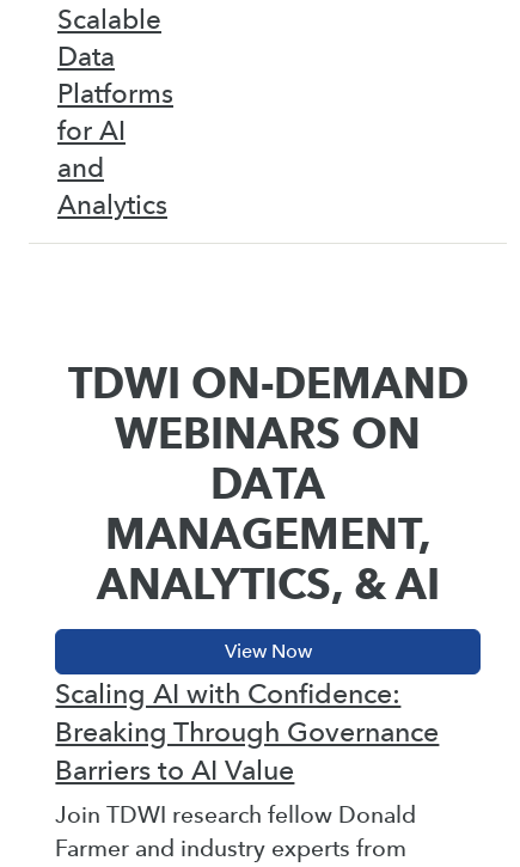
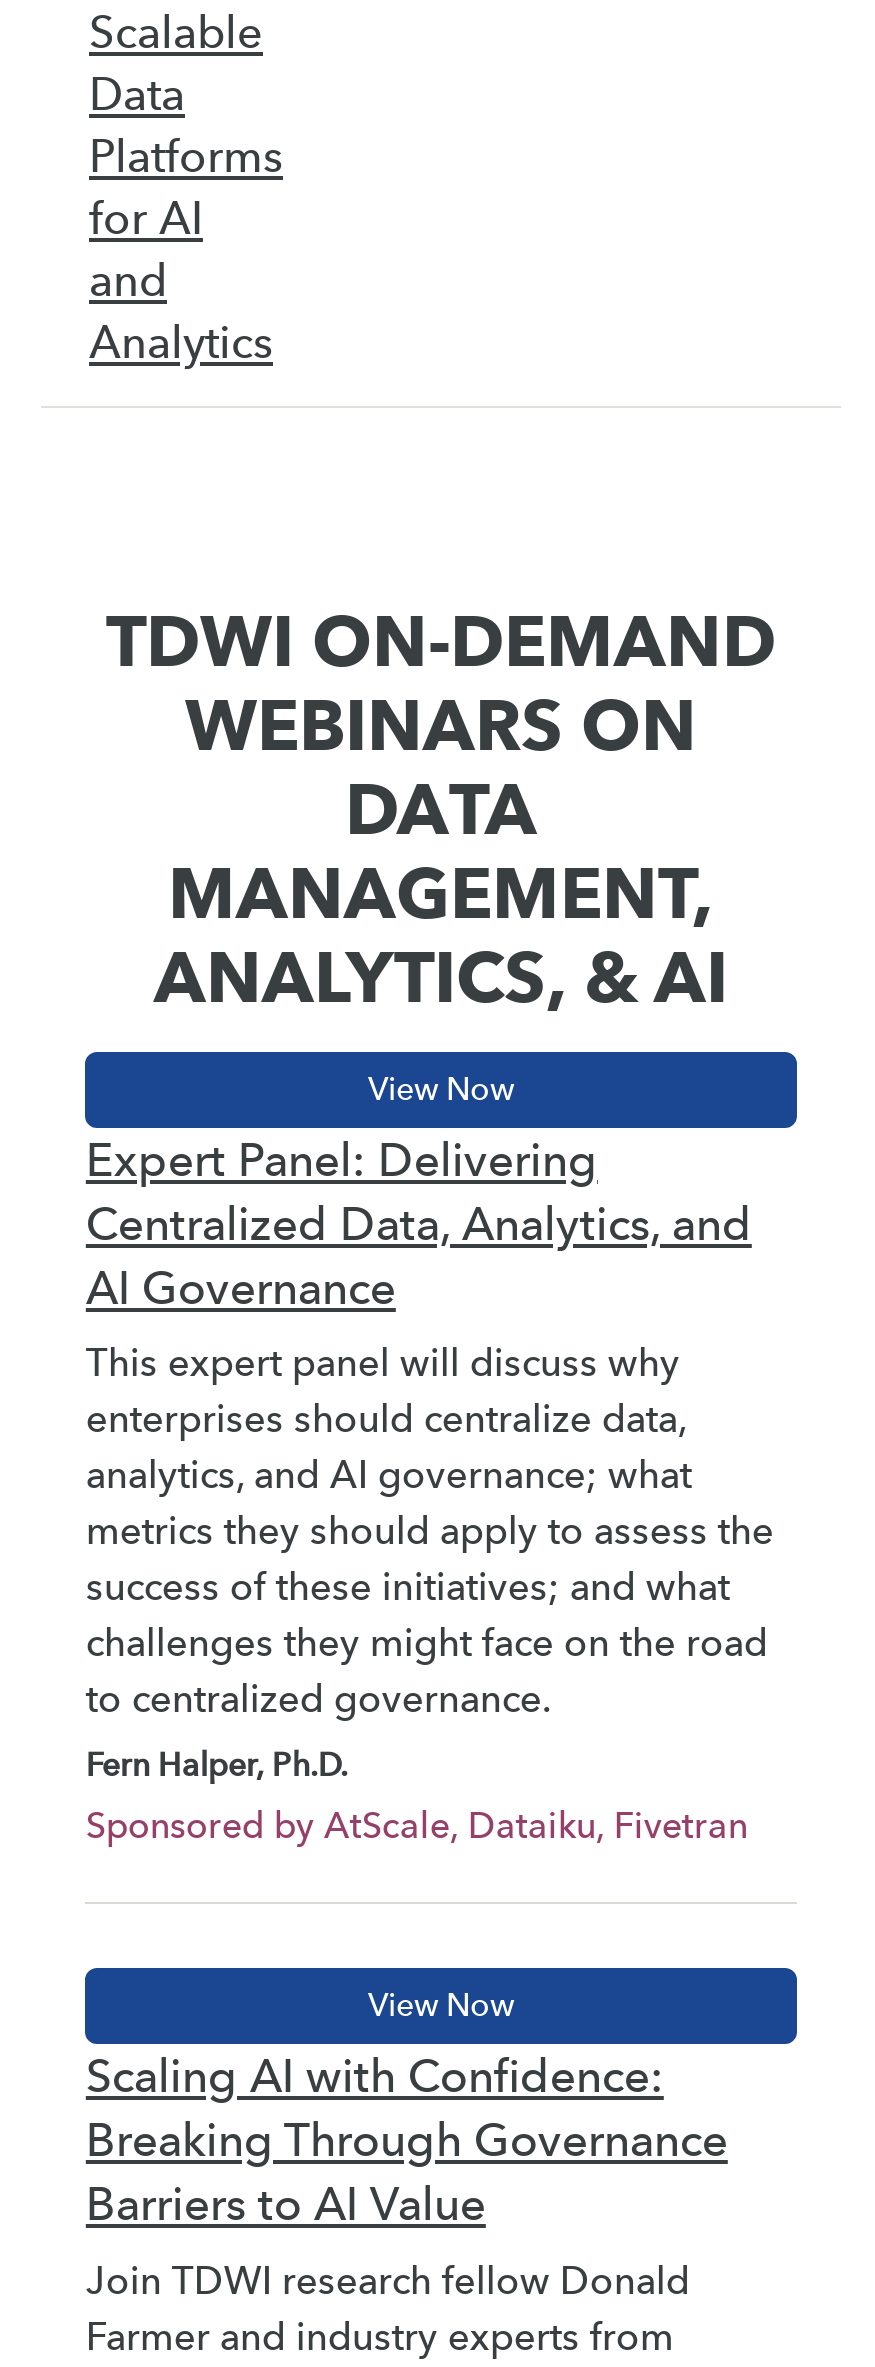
none -> [86,1131,774,1848] Expert Panel: Delivering | Centralized Data, Analytics, and | AI Governance | This expert panel will discuss why | enterprises should centralize data, | analytics, and AI governance; what | metrics they should apply to assess the | success of these initiatives; and what | challenges they might face on the road | to centralized governance. | Fern Halper, Ph.D. | Sponsored by AtScale, Dataiku, Fivetran

